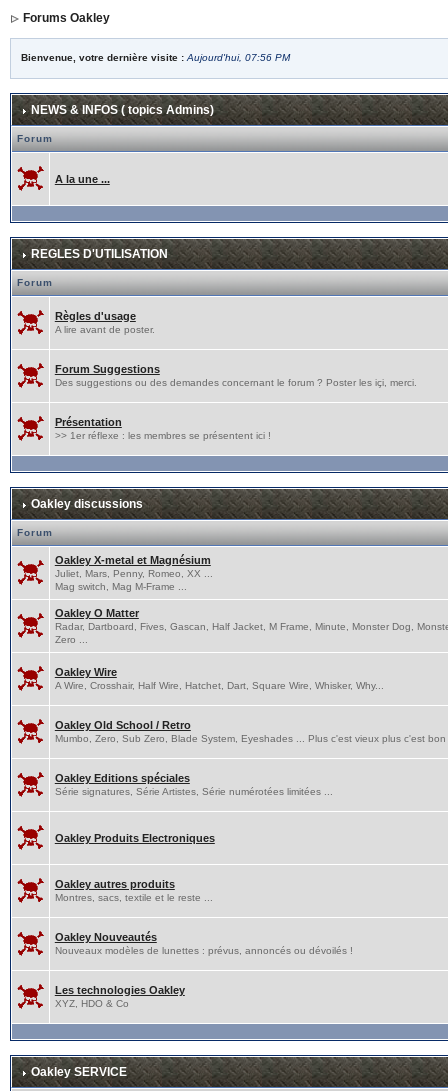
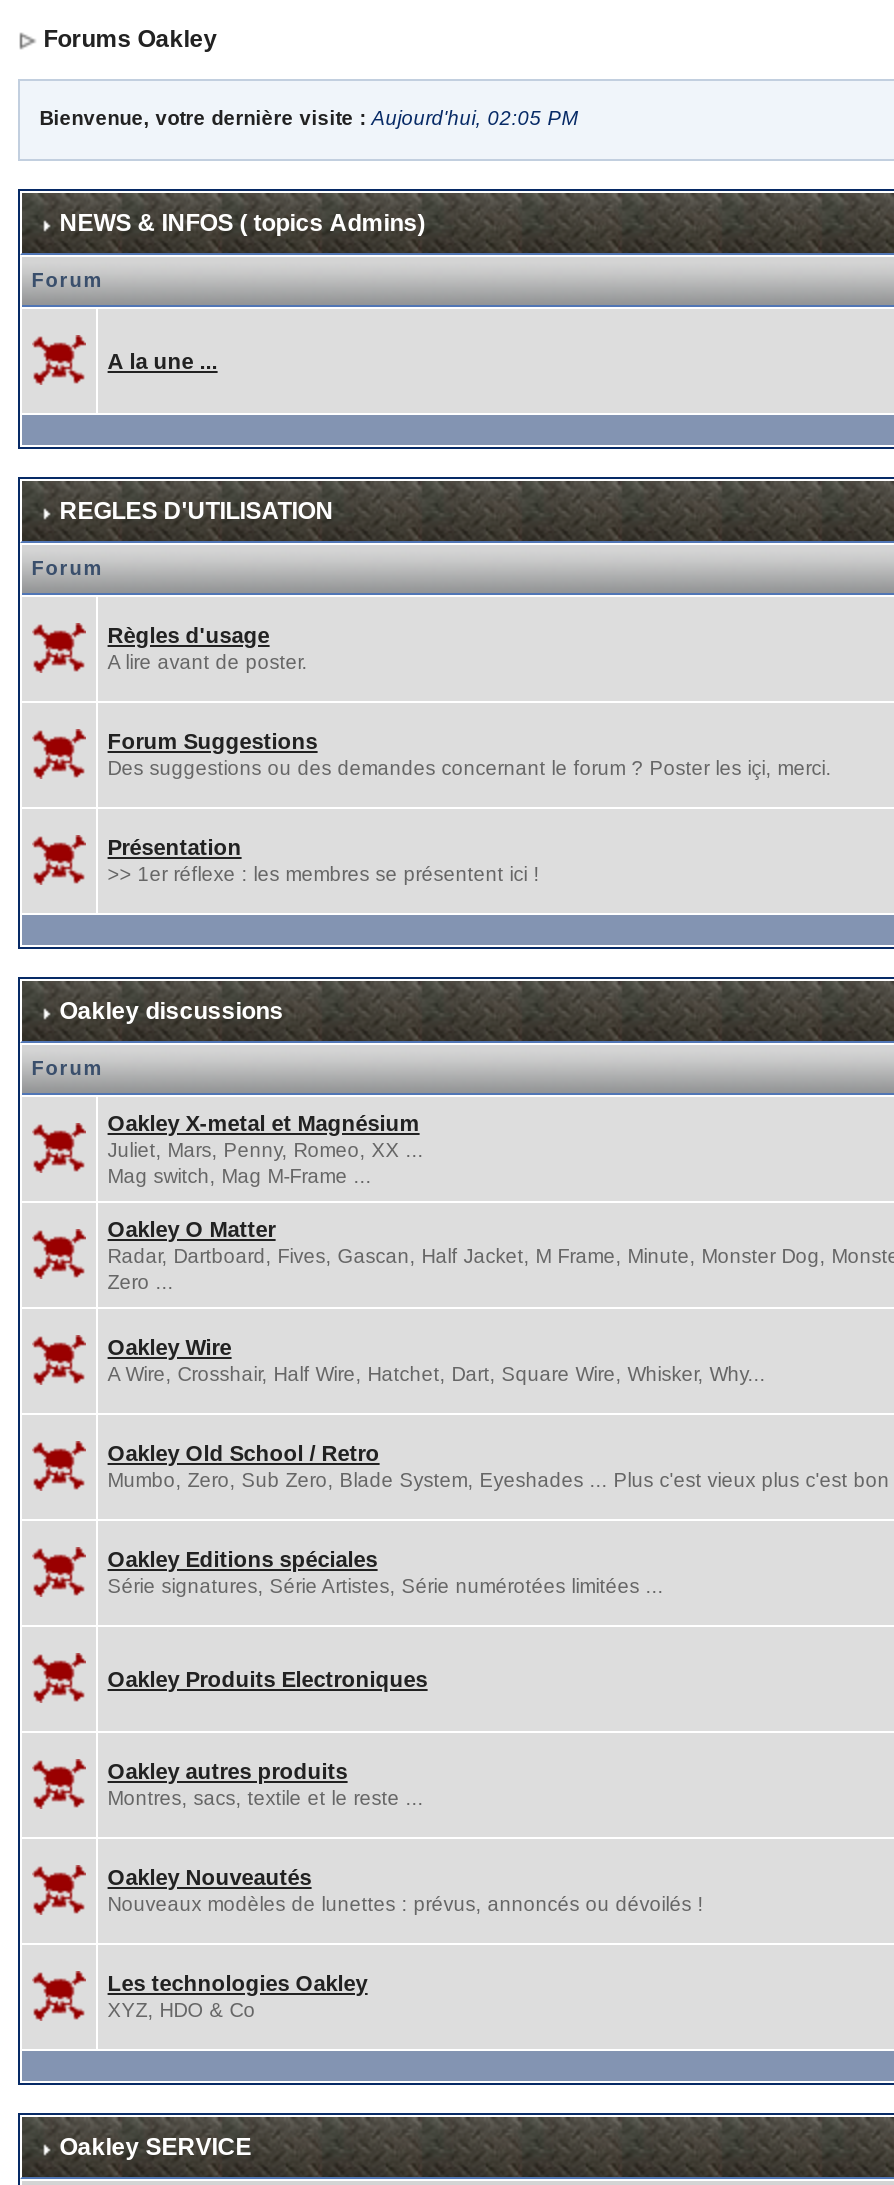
[21,52,290,63] Bienvenue, votre dernière visite : Aujourd'hui, 07:56 PM -> [40,107,578,129] Bienvenue, votre dernière visite : Aujourd'hui, 02:05 PM

